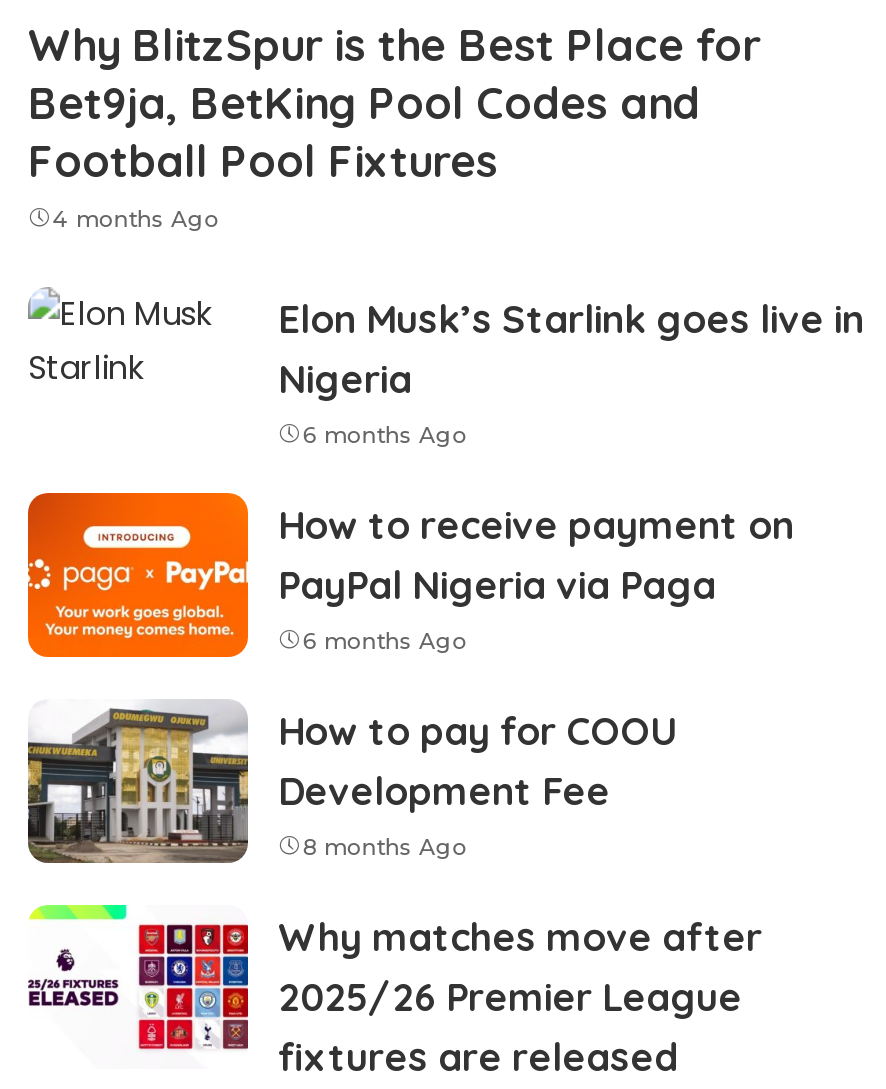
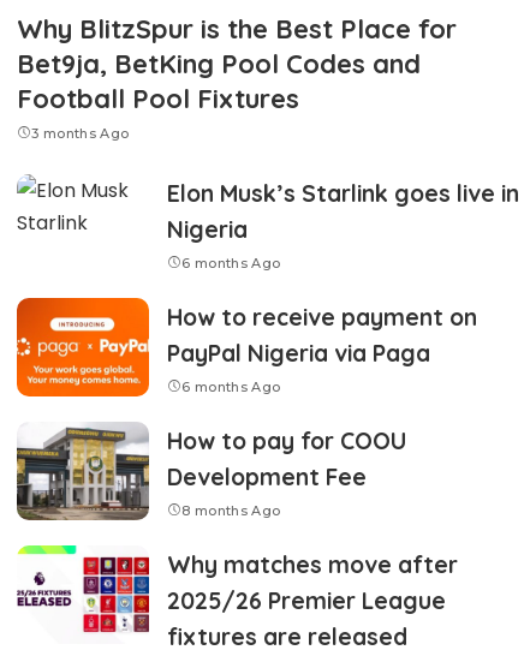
[53,205,219,233] 4 months Ago -> [32,125,129,142] 3 months Ago

